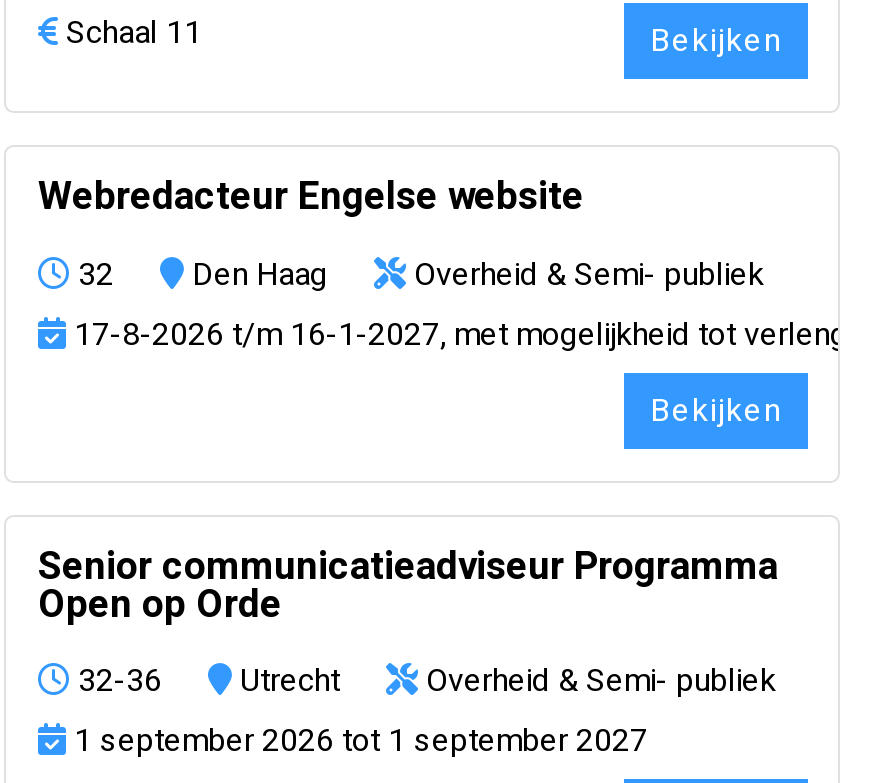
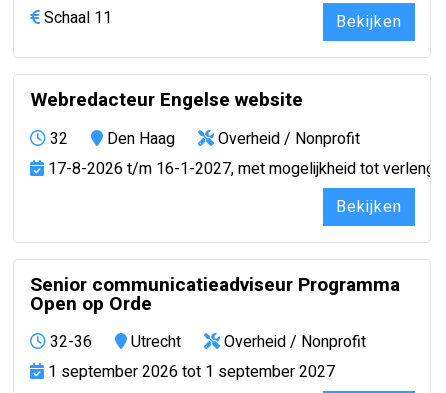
[406,250,764,298] Overheid & Semi- publiek -> [214,127,360,151] Overheid / Nonprofit
[418,657,776,705] Overheid & Semi- publiek -> [220,330,366,354] Overheid / Nonprofit

